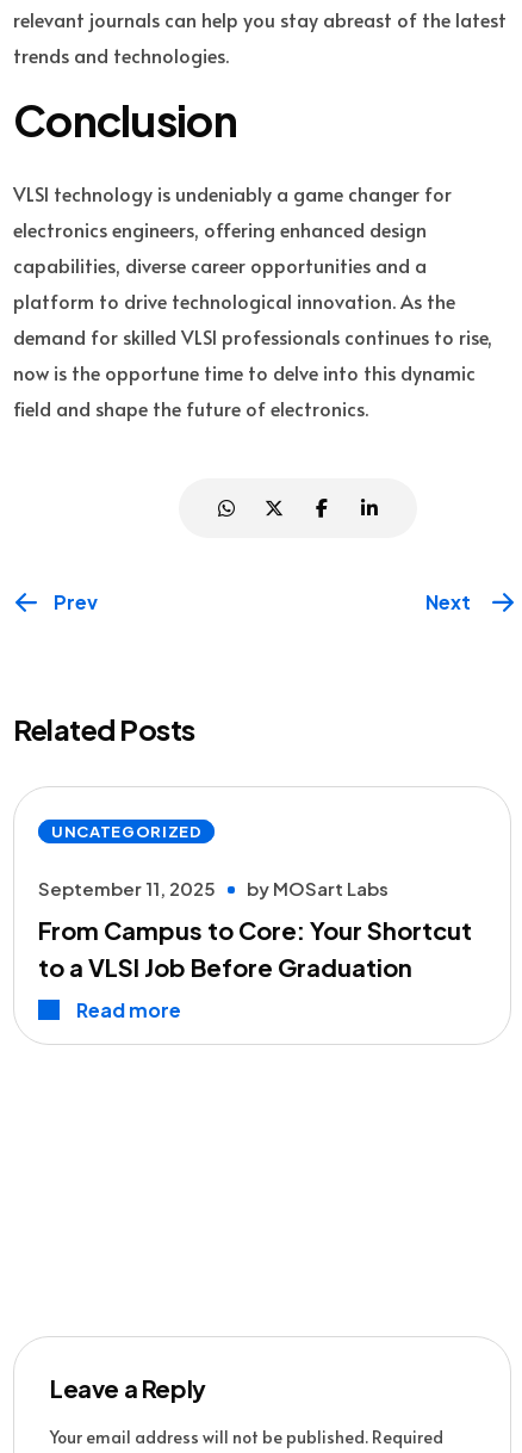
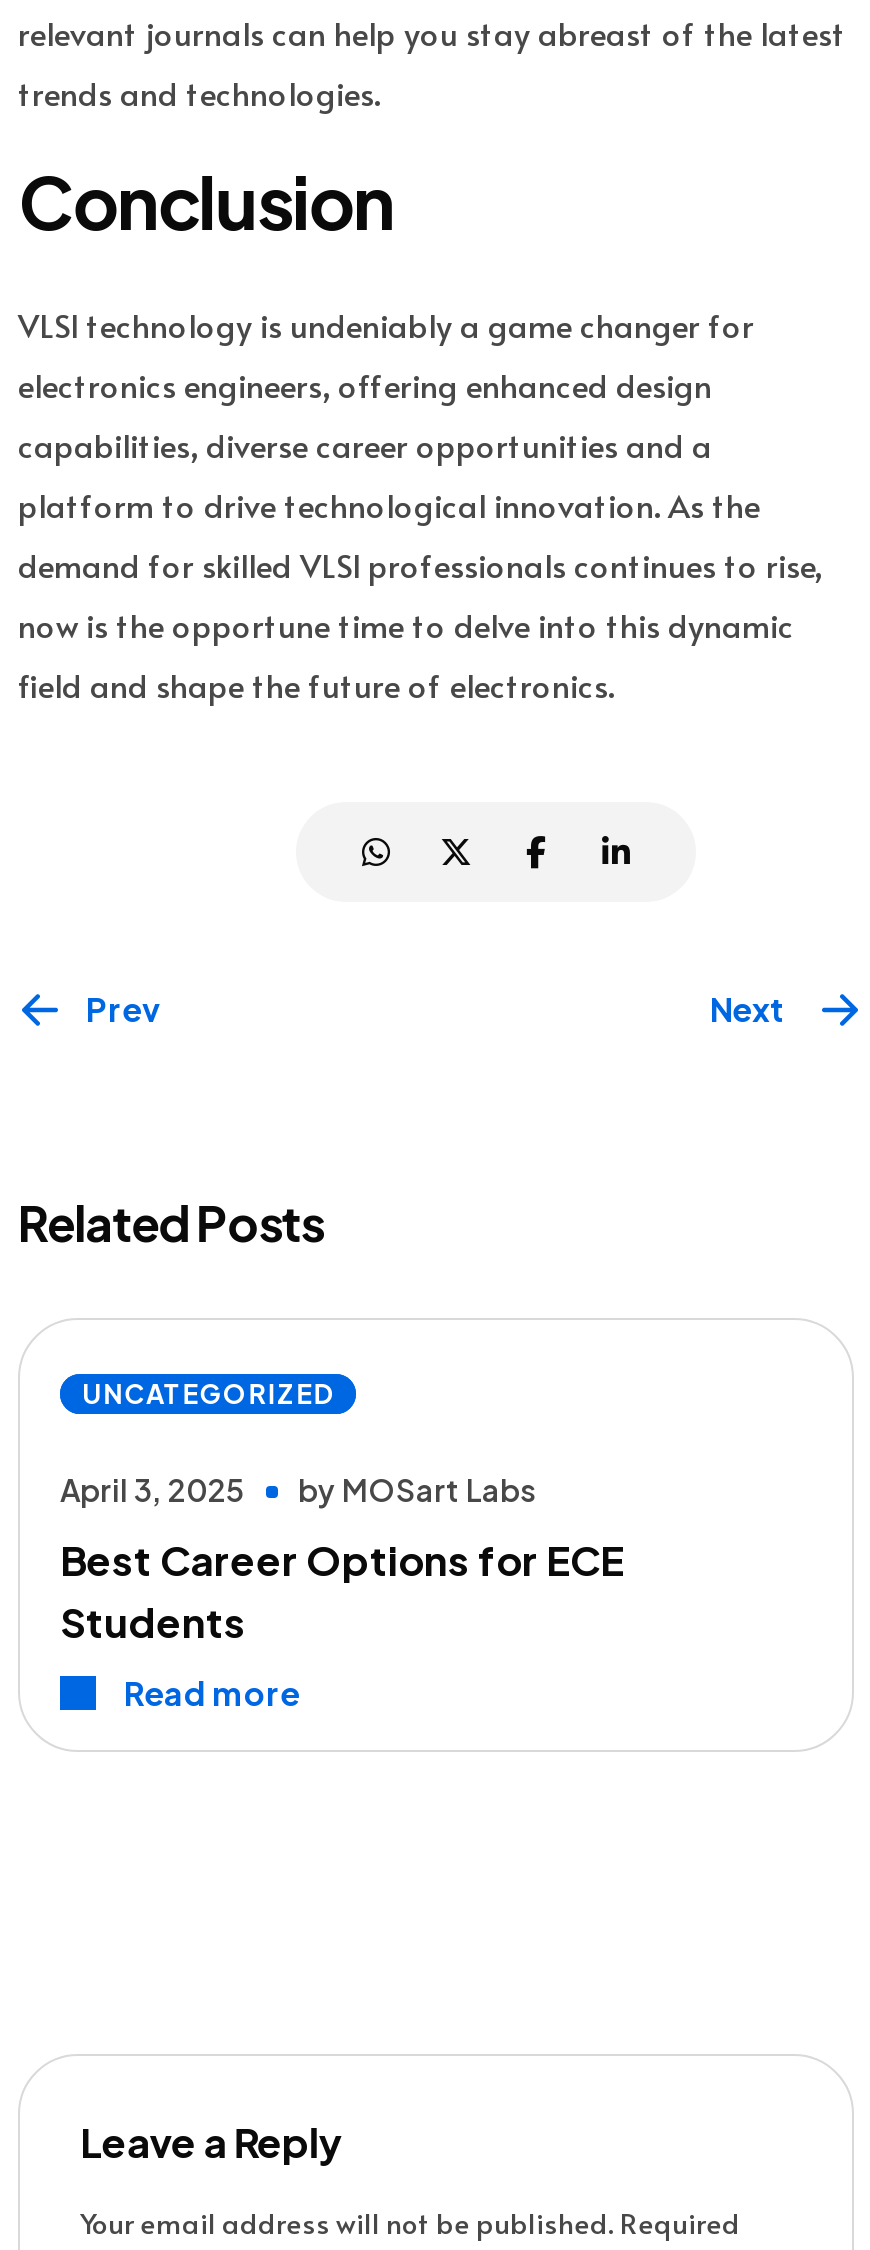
[38,877,389,899] September 11, 2025 by MOSart Labs -> [60,1470,536,1508] April 3, 2025 by MOSart Labs
[38,915,472,982] From Campus to Core: Your Shortcut | to a VLSI Job Before Graduation -> [60,1534,624,1646] Best Career Options for ECE | Students

